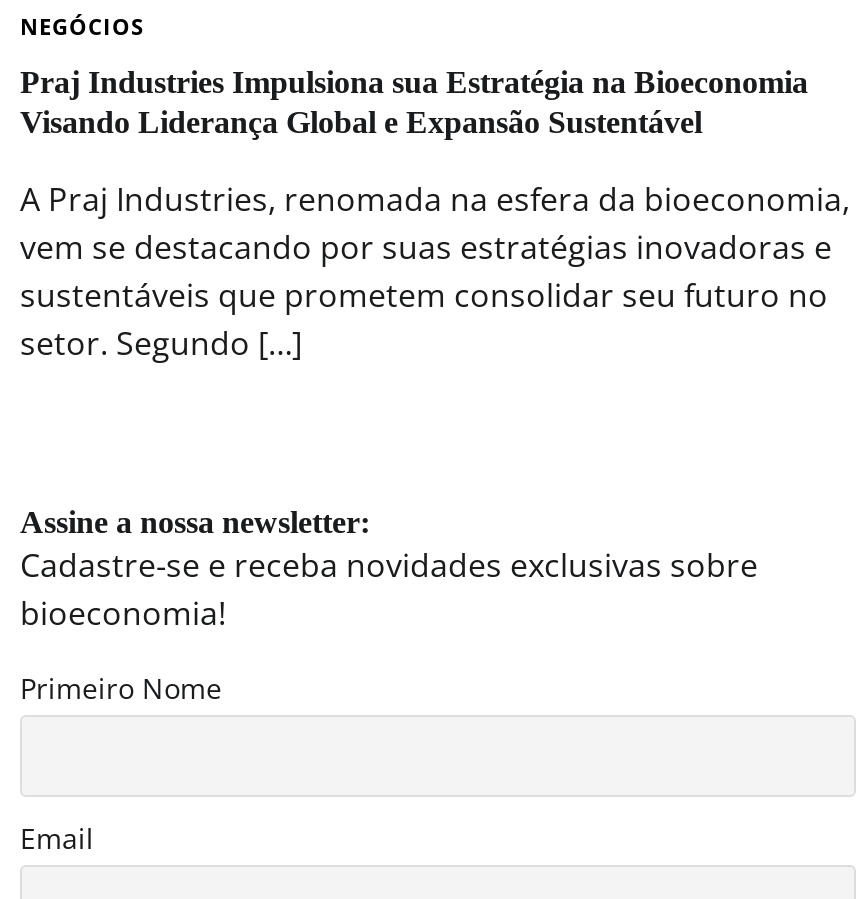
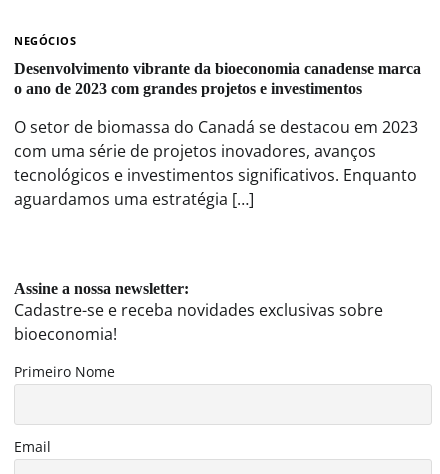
[20,66,808,140] Praj Industries Impulsiona sua Estratégia na Bioeconomia | Visando Liderança Global e Expansão Sustentável -> [14,60,421,97] Desenvolvimento vibrante da bioeconomia canadense marca | o ano de 2023 com grandes projetos e investimentos
[20,178,850,366] A Praj Industries, renomada na esfera da bioeconomia, | vem se destacando por suas estratégias inovadoras e | sustentáveis que prometem consolidar seu futuro no | setor. Segundo […] -> [14,116,418,210] O setor de biomassa do Canadá se destacou em 2023 | com uma série de projetos inovadores, avanços | tecnológicos e investimentos significativos. Enquanto | aguardamos uma estratégia […]

